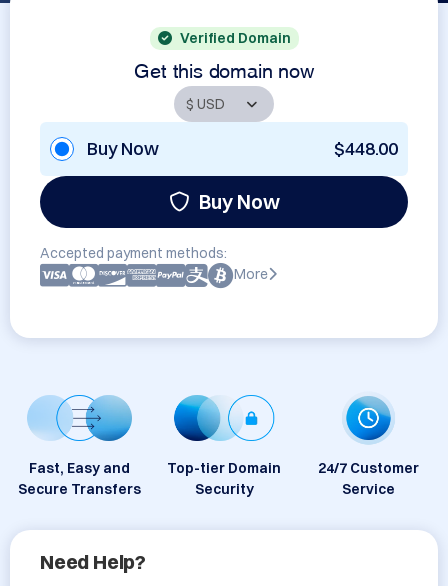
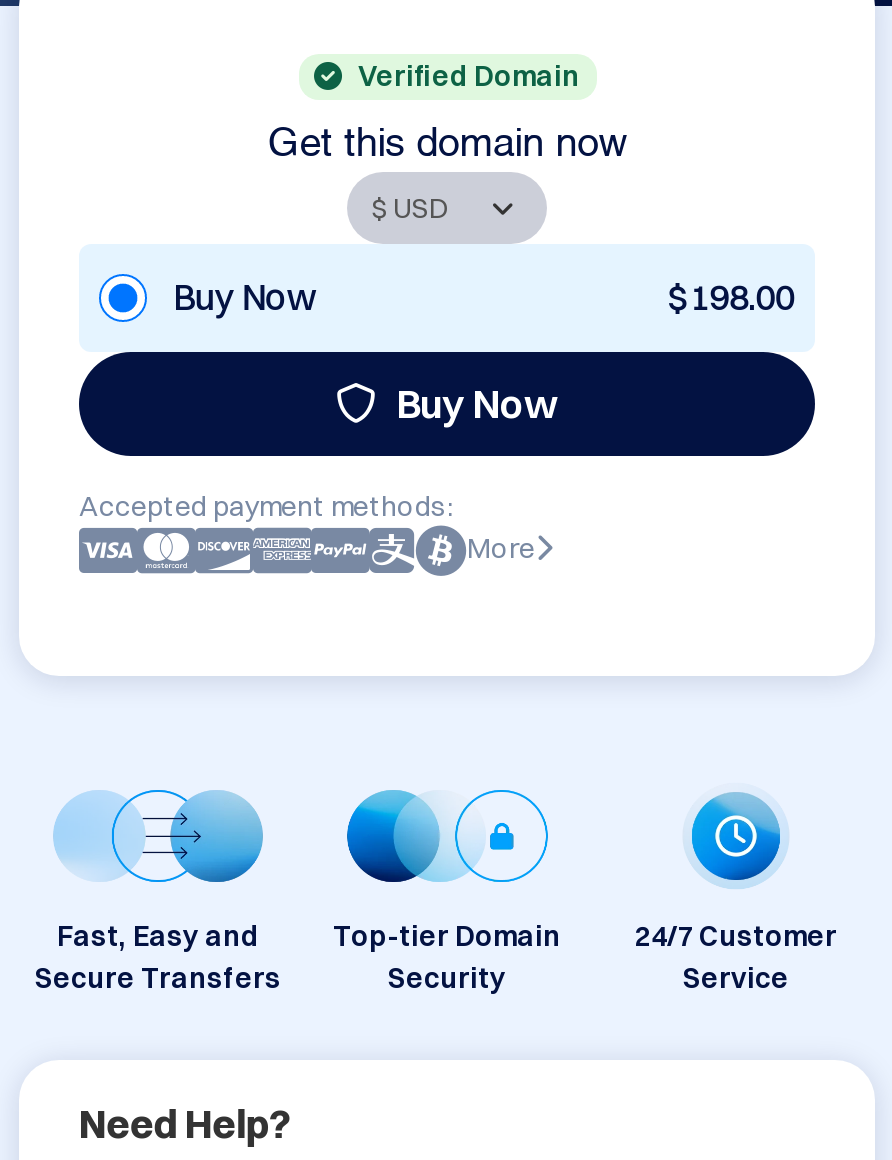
[334,137,398,160] $448.00 -> [667,274,795,320] $198.00

